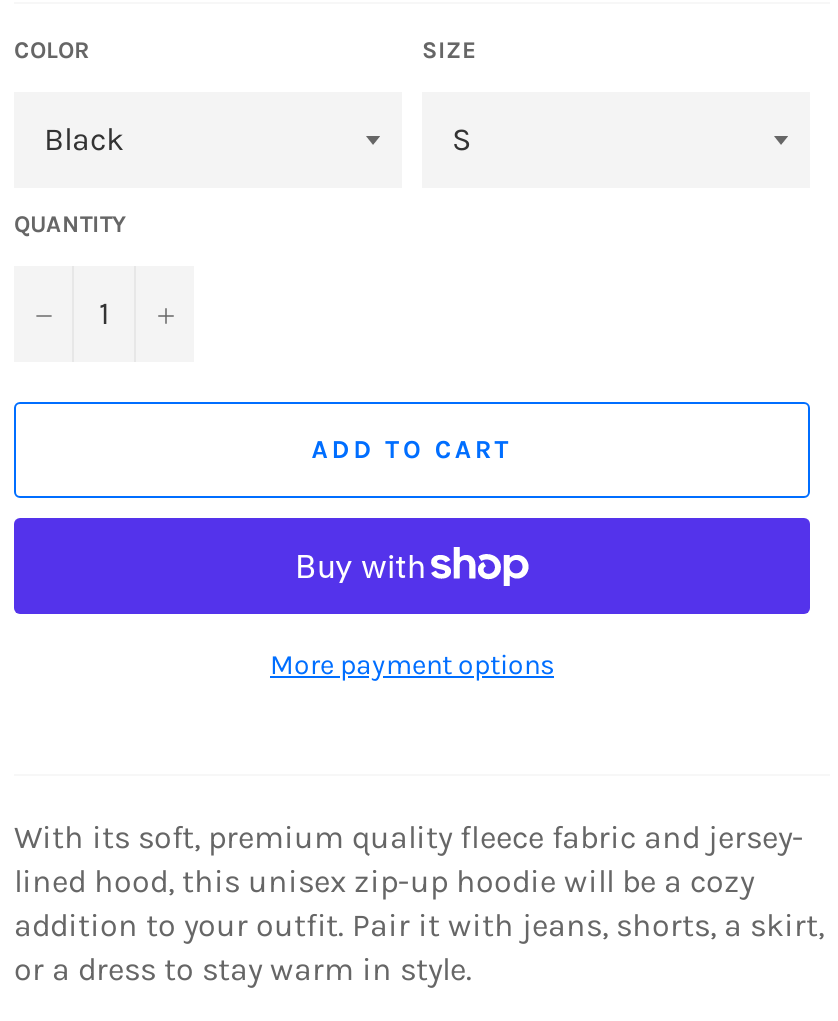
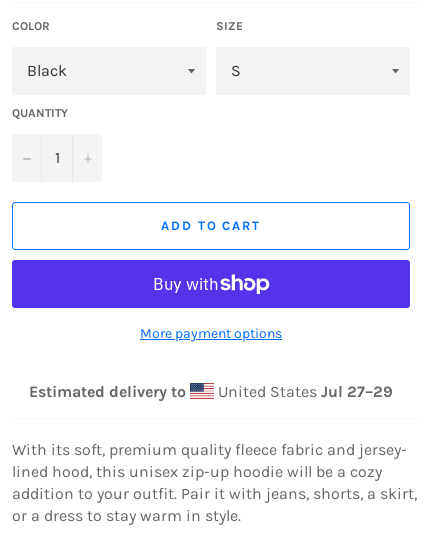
none -> [29,382,393,401] Estimated delivery to | United States Jul 27–29

